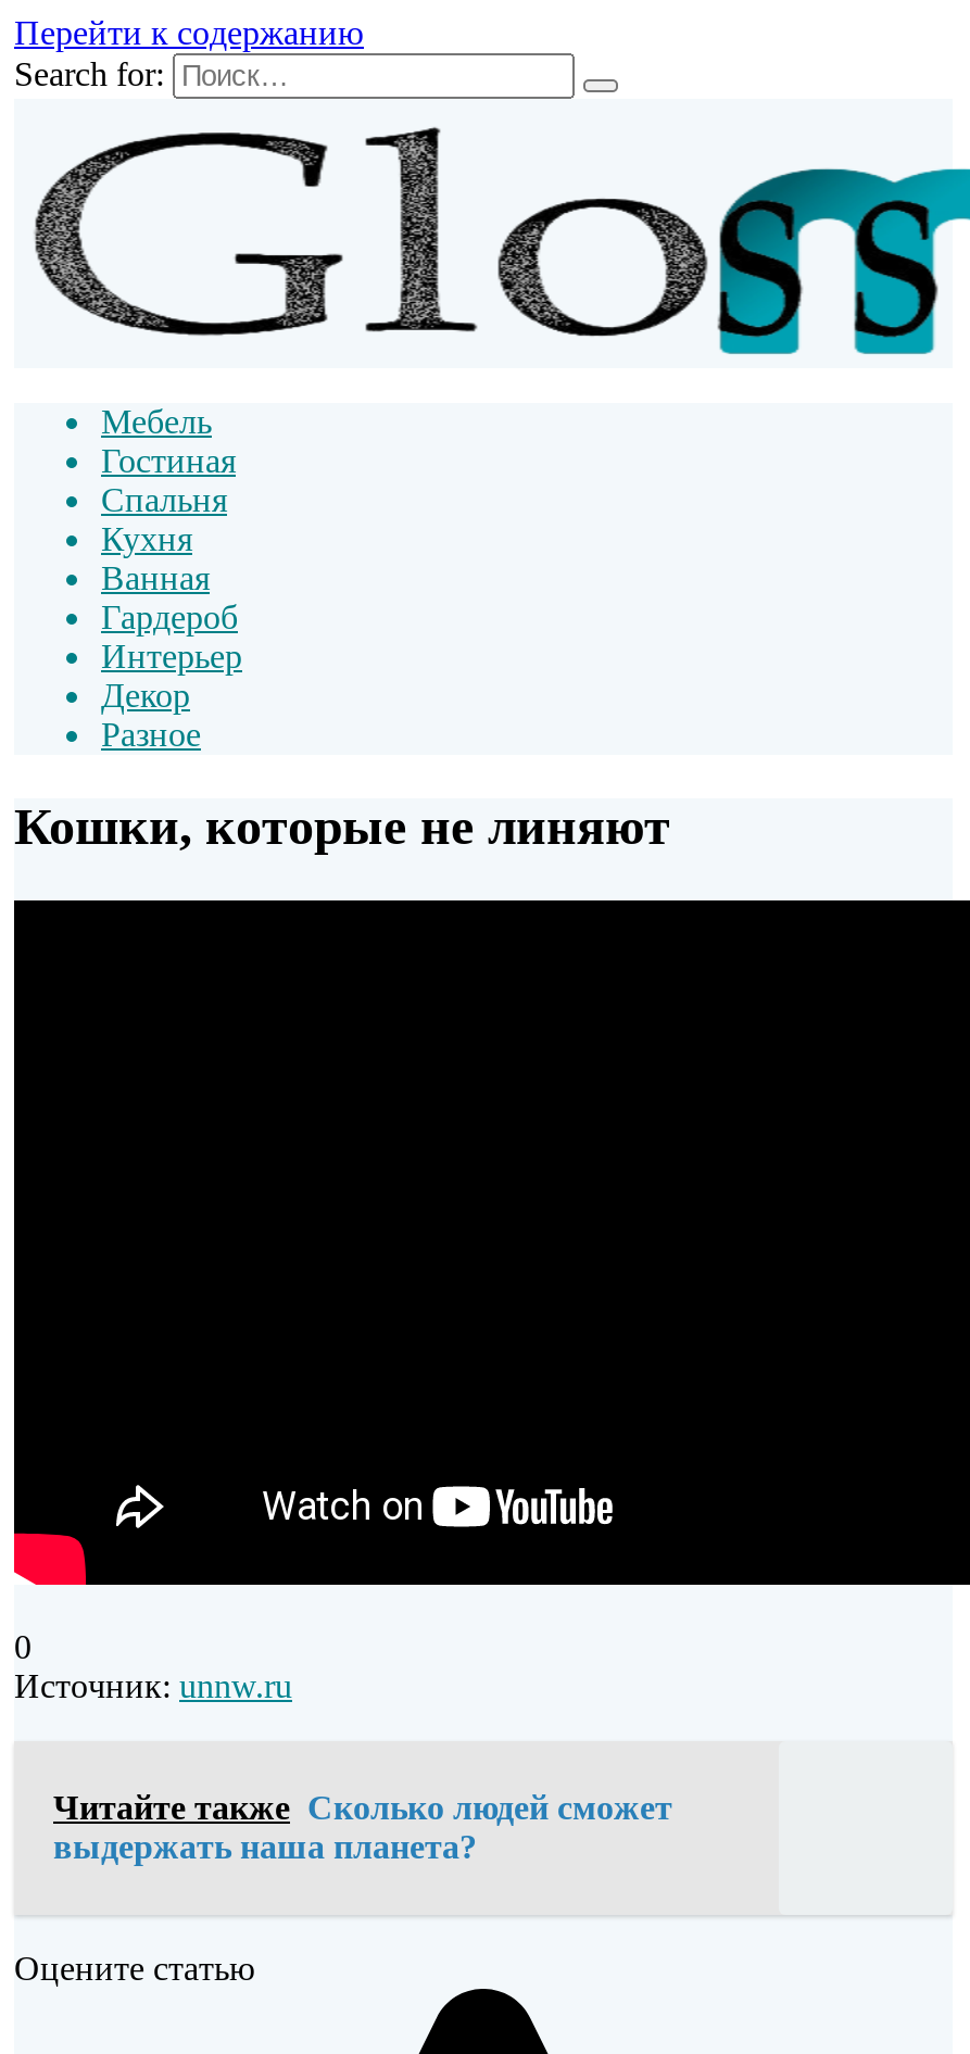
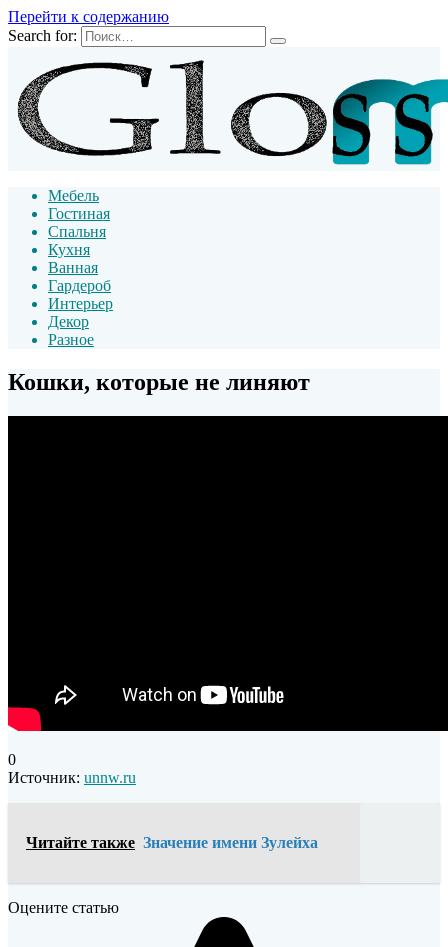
[53,1789,672,1865] Читайте также Сколько людей сможет | выдержать наша планета? -> [26,834,318,851] Читайте также Значение имени Зулейха

